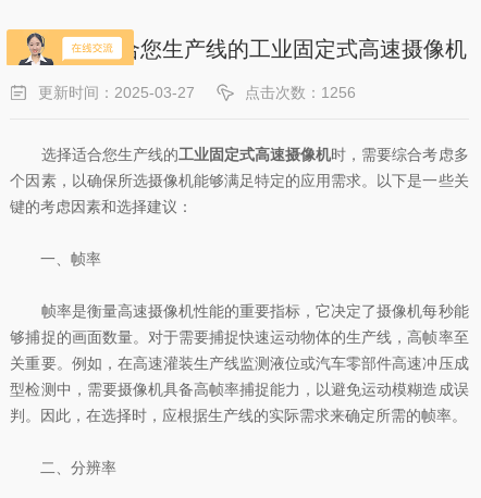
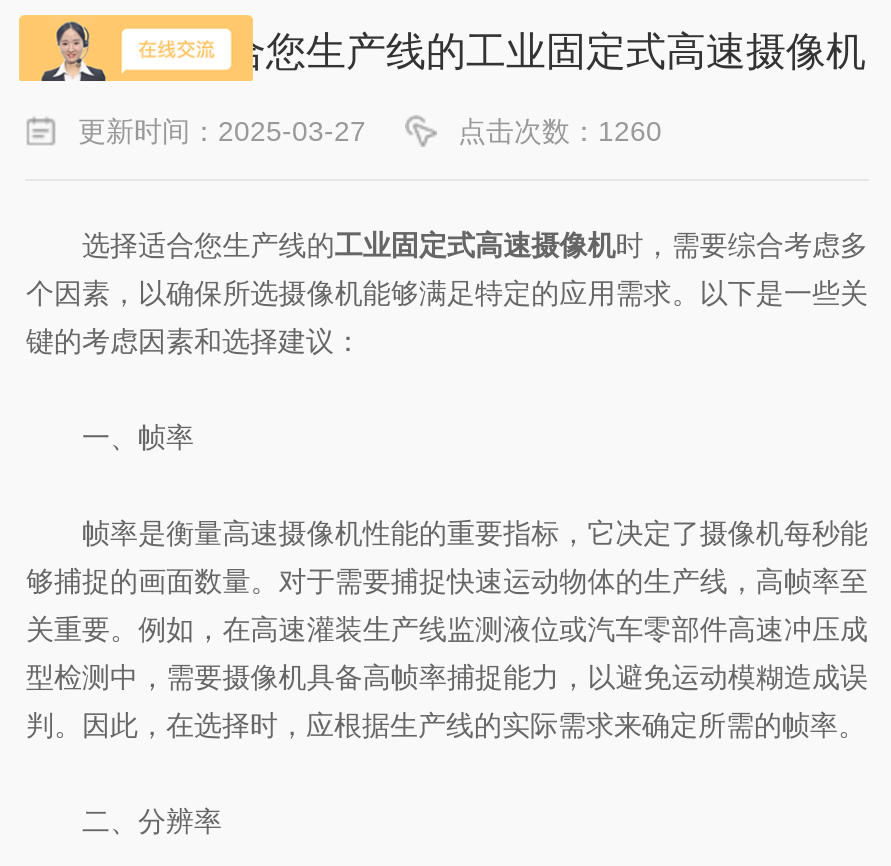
[245,84,356,101] 点击次数：1256 -> [458,115,662,147] 点击次数：1260

